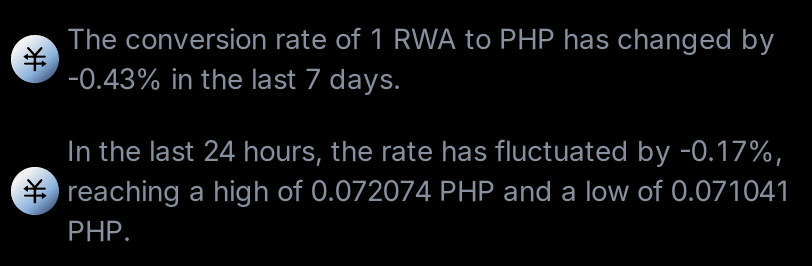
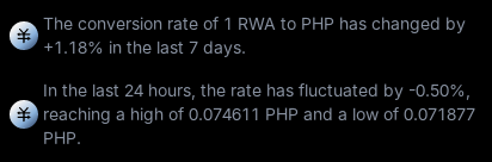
[67,62,401,96] -0.43% in the last 7 days. -> [43,37,246,58] +1.18% in the last 7 days.
[67,134,783,168] In the last 24 hours, the rate has fluctuated by -0.17%, -> [43,80,471,101] In the last 24 hours, the rate has fluctuated by -0.50%,
[67,174,791,208] reaching a high of 0.072074 PHP and a low of 0.071041 -> [43,104,475,124] reaching a high of 0.074611 PHP and a low of 0.071877

